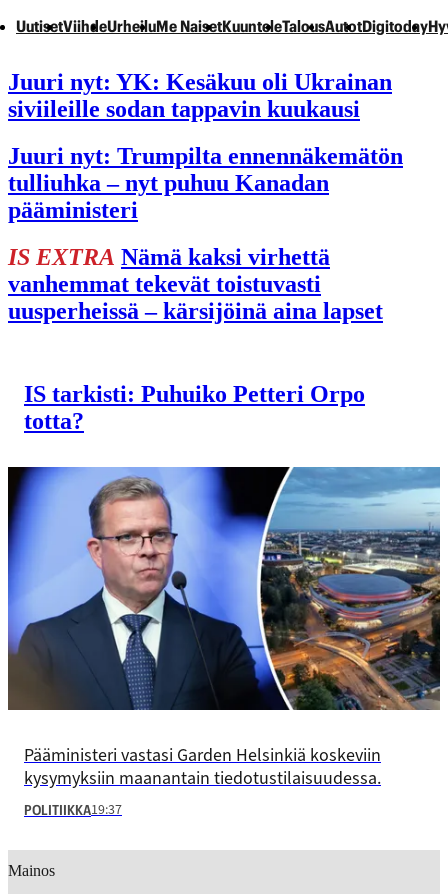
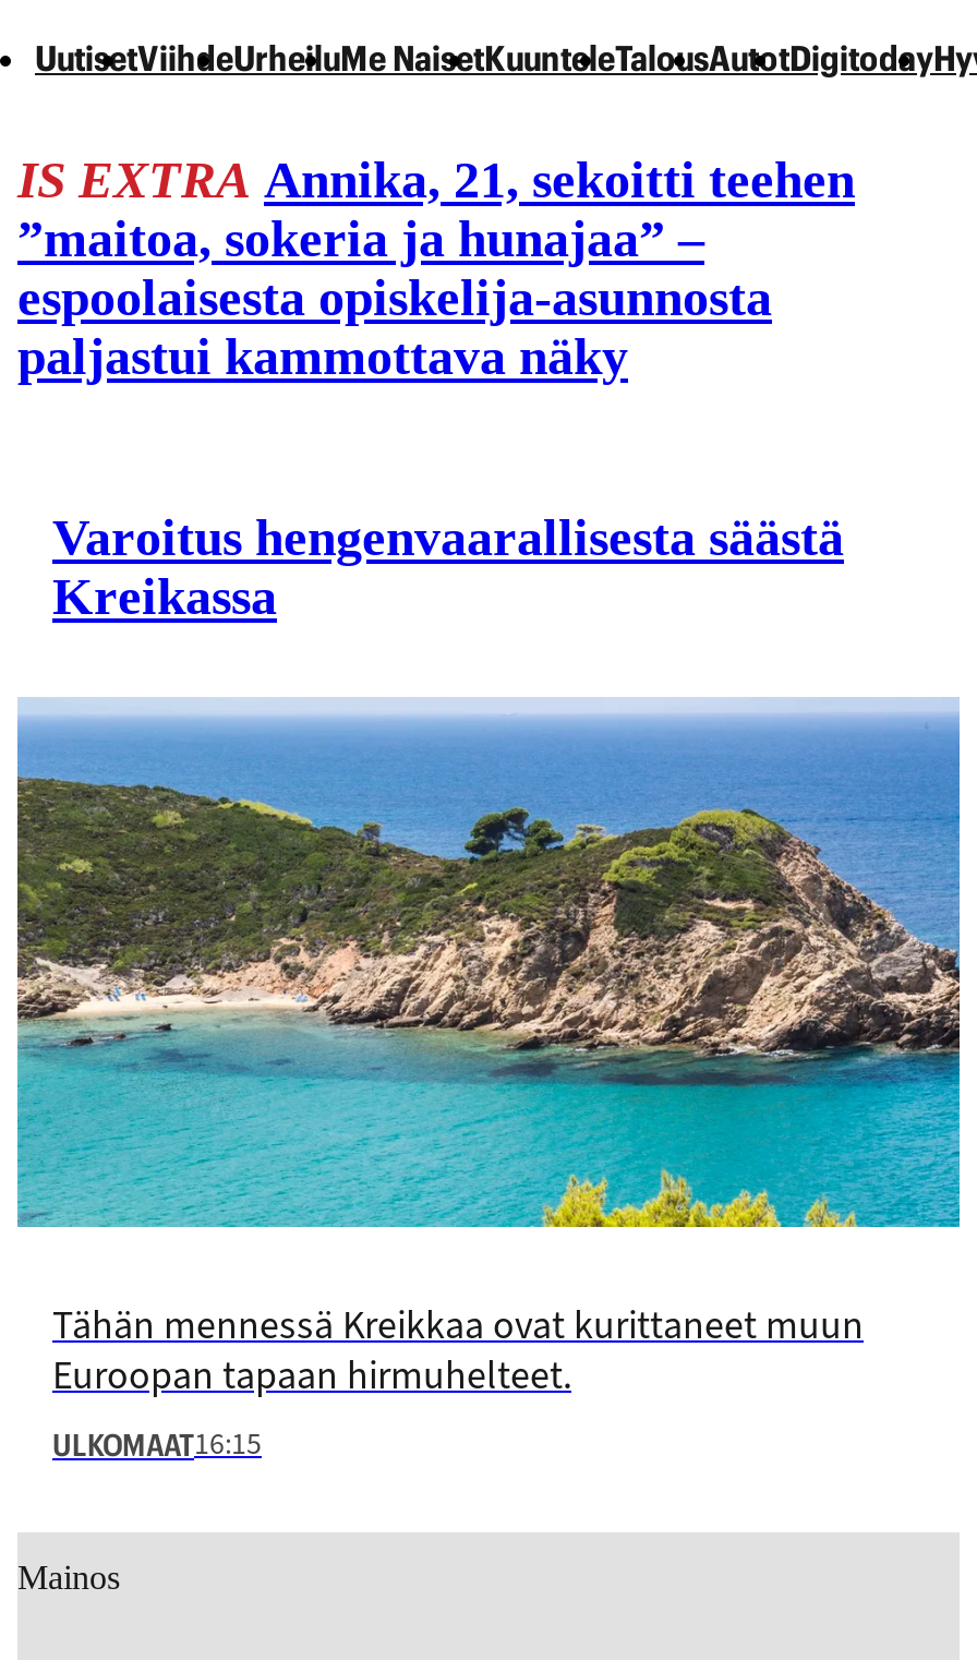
[8,69,403,434] Juuri nyt: YK: Kesäkuu oli Ukrainan | siviileille sodan tappavin kuukausi | Juuri nyt: Trumpilta ennennäkemätön | tulliuhka – nyt puhuu Kanadan | pääministeri | IS EXTRA Nämä kaksi virhettä | vanhemmat tekevät toistuvasti | uusperheissä – kärsijöinä aina lapset | IS tarkisti: Puhuiko Petteri Orpo | totta? -> [17,152,855,625] IS EXTRA Annika, 21, sekoitti teehen | ”maitoa, sokeria ja hunajaa” – | espoolaisesta opiskelija-asunnosta | paljastui kammottava näky | Varoitus hengenvaarallisesta säästä | Kreikassa
[7,466,441,820] [image] | Pääministeri vastasi Garden Helsinkiä koskeviin | kysymyksiin maanantain tiedotustilaisuudessa. | POLITIIKKA19:37 -> [15,699,962,1467] [image] | Tähän mennessä Kreikkaa ovat kurittaneet muun | Euroopan tapaan hirmuhelteet. | ULKOMAAT16:15

